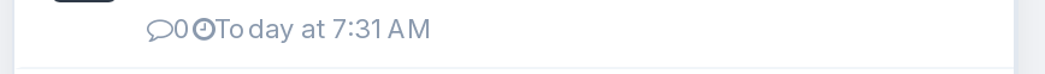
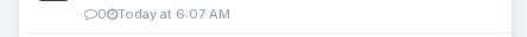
[173,12,431,45] 0 Today at 7:31 AM -> [97,6,230,22] 0 Today at 6:07 AM

